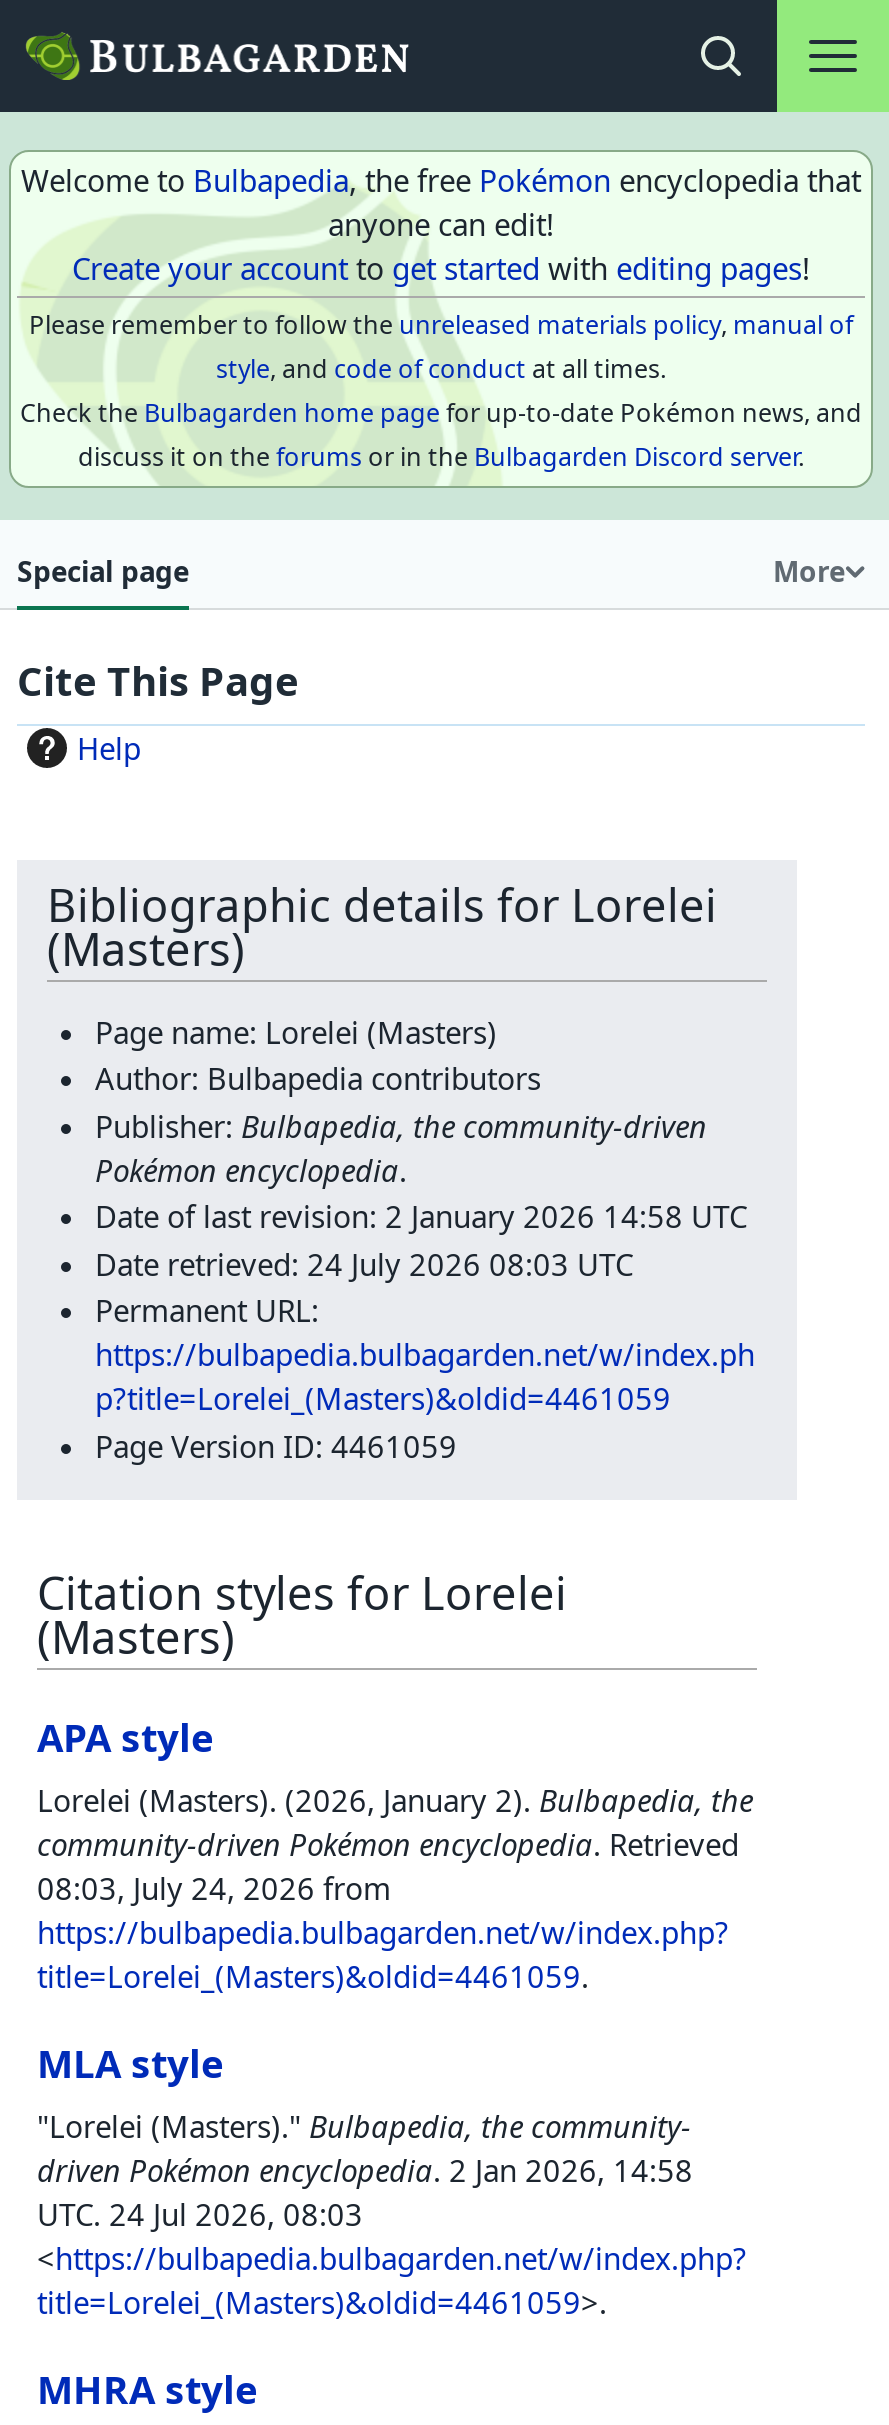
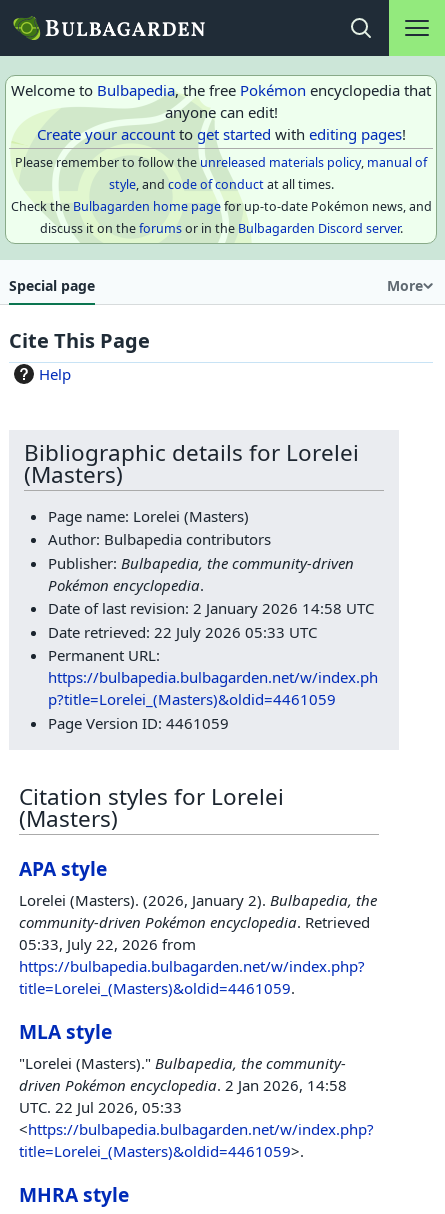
[95,1243,633,1283] Date retrieved: 24 July 2026 08:03 UTC -> [48,622,317,642] Date retrieved: 22 July 2026 05:33 UTC
[37,1869,391,1909] 08:03, July 24, 2026 from -> [19,934,196,954] 05:33, July 22, 2026 from
[37,2195,363,2235] UTC. 24 Jul 2026, 08:03 -> [19,1097,182,1117] UTC. 22 Jul 2026, 05:33

